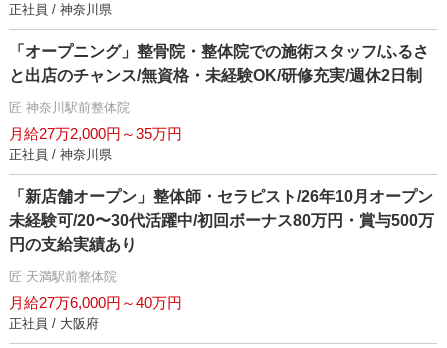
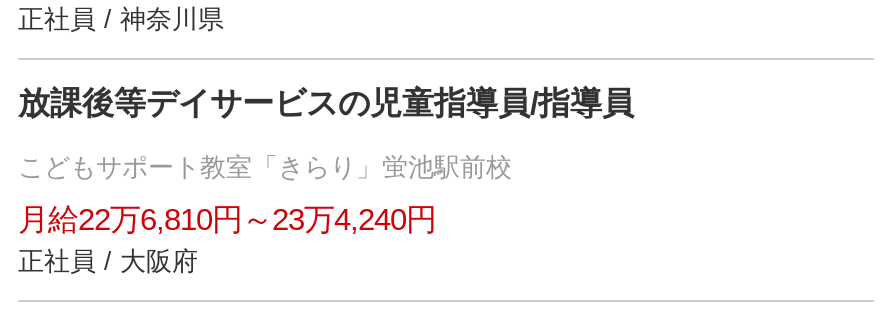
[9,43,434,311] 「オープニング」整骨院・整体院での施術スタッフ/ふるさ | と出店のチャンス/無資格・未経験OK/研修充実/週休2日制 | 匠 神奈川駅前整体院 | 月給27万2,000円～35万円 | 正社員 / 神奈川県 | 「新店舗オープン」整体師・セラピスト/26年10月オープン | 未経験可/20〜30代活躍中/初回ボーナス80万円・賞与500万 | 円の支給実績あり | 匠 天満駅前整体院 | 月給27万6,000円～40万円 -> [18,87,634,237] 放課後等デイサービスの児童指導員/指導員 | こどもサポート教室「きらり」蛍池駅前校 | 月給22万6,810円～23万4,240円

